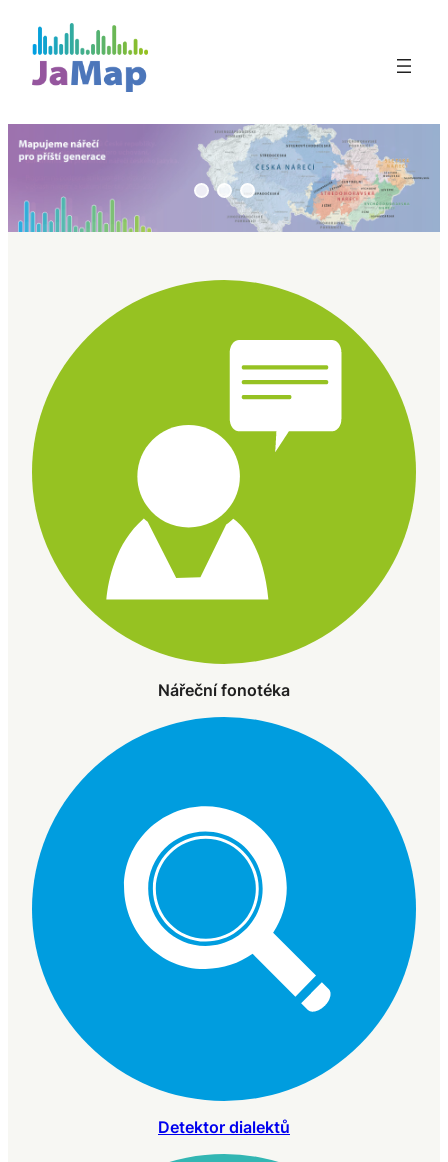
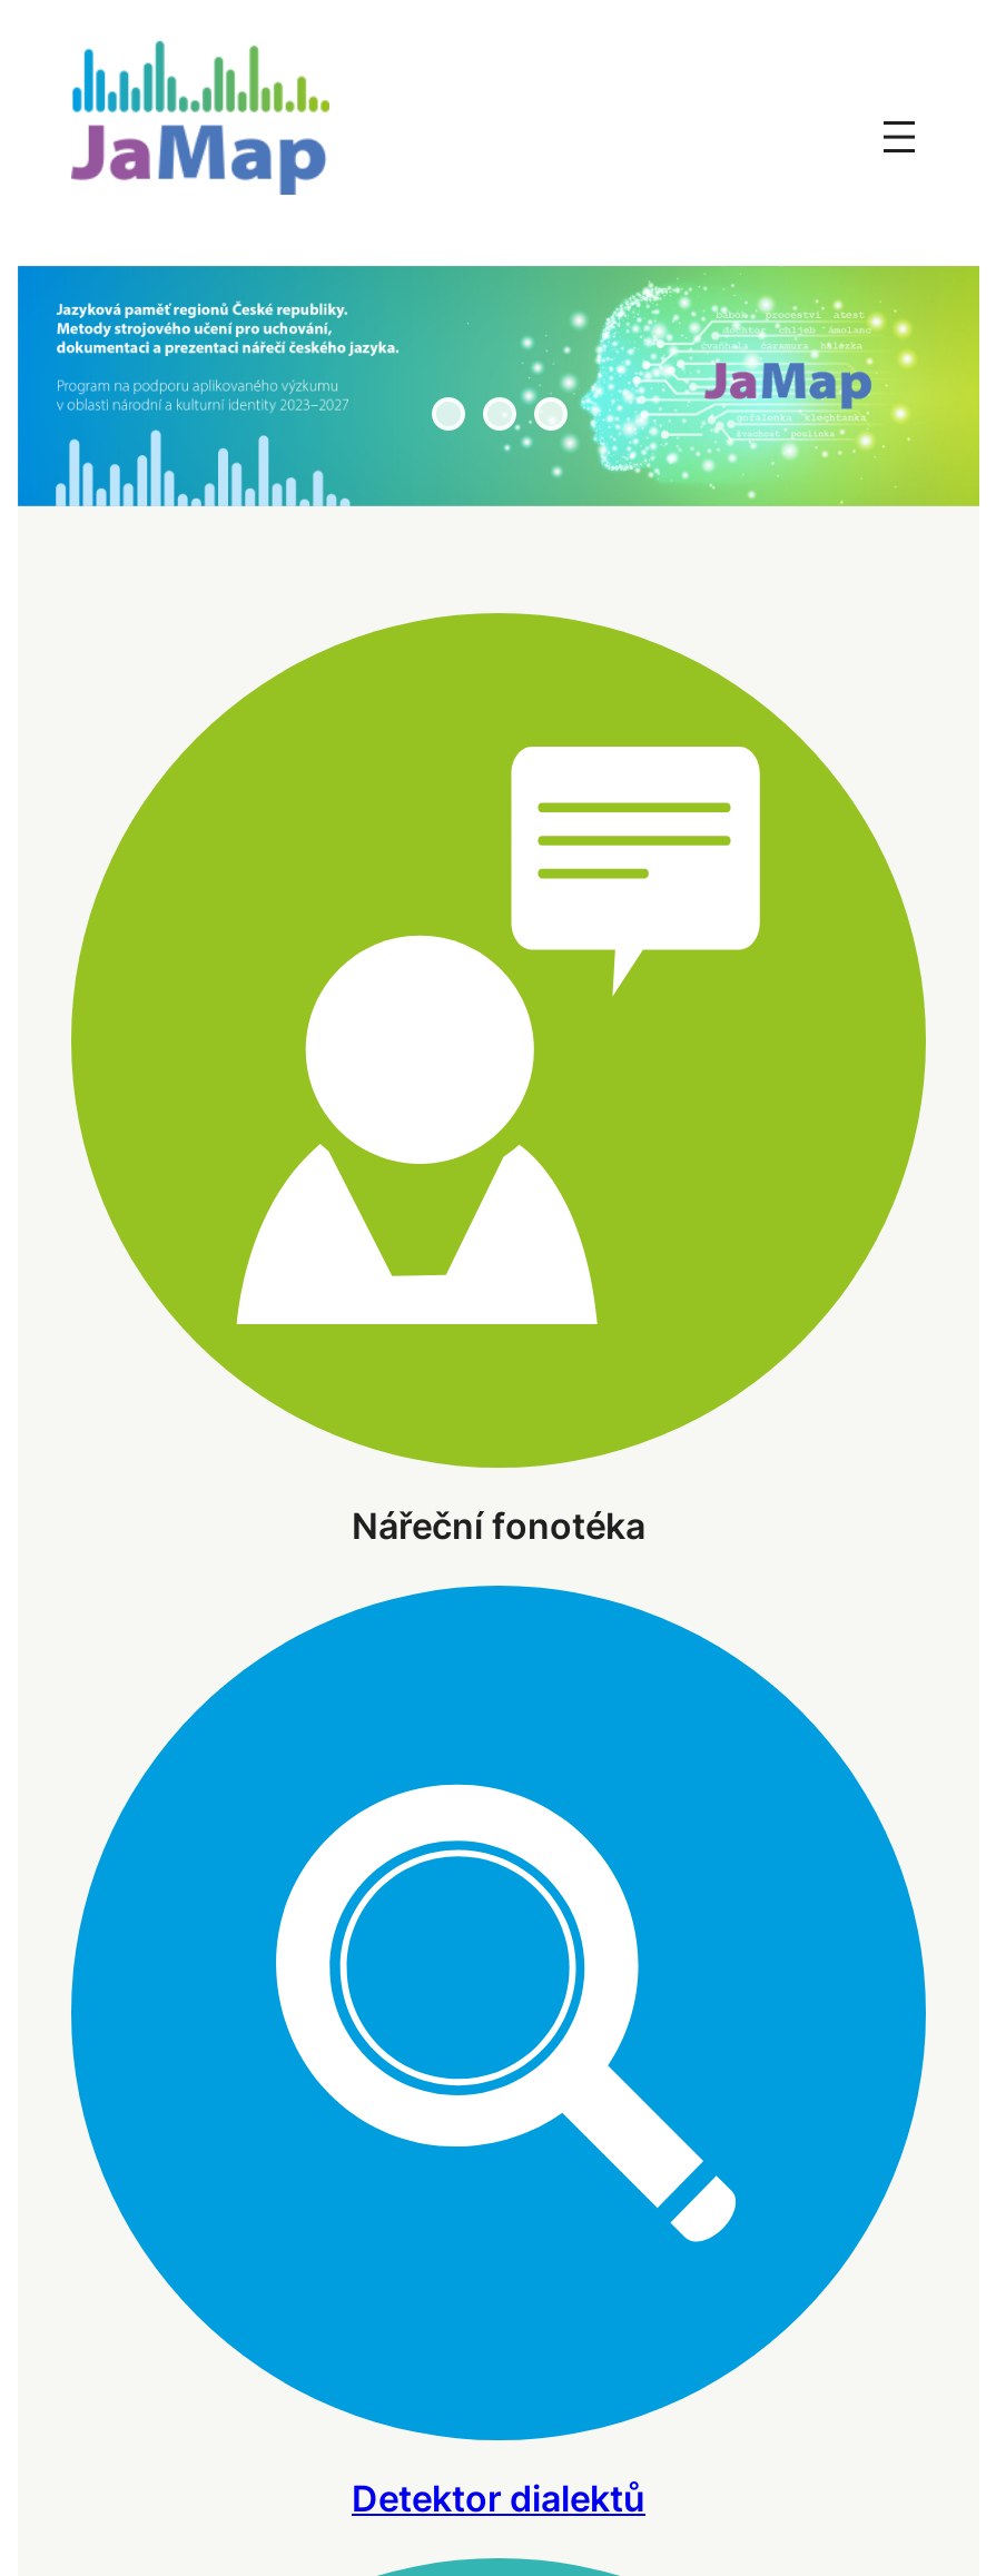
[7,123,440,233] [image] -> [16,264,982,509] [image]

